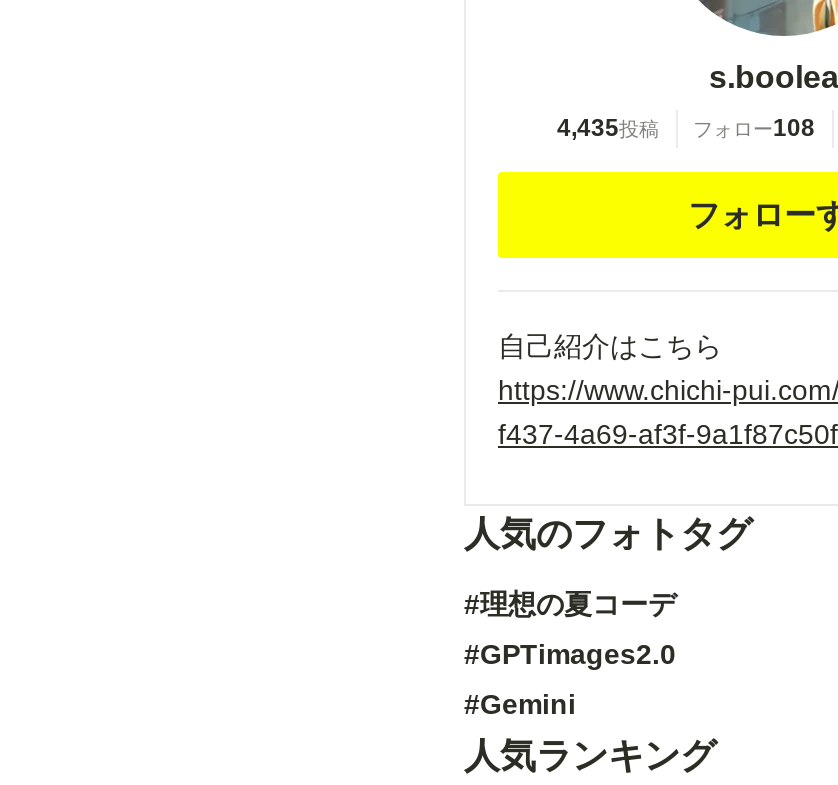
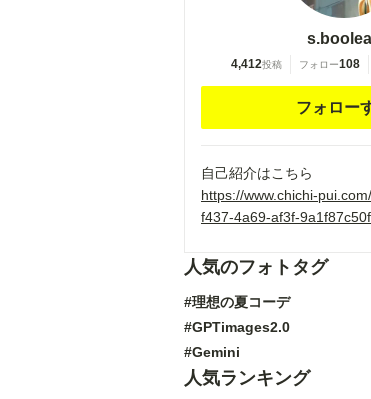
[557,114,815,142] 4,435投稿 フォロー108 -> [230,57,359,71] 4,412投稿 フォロー108

